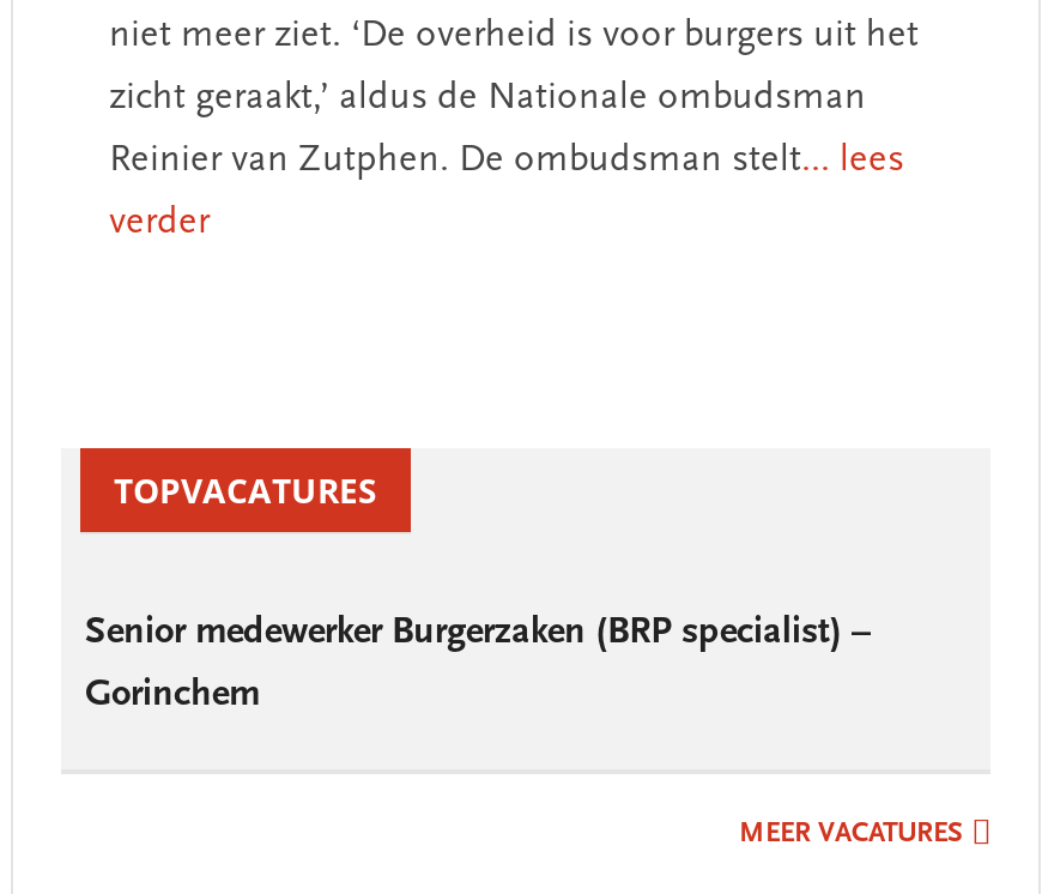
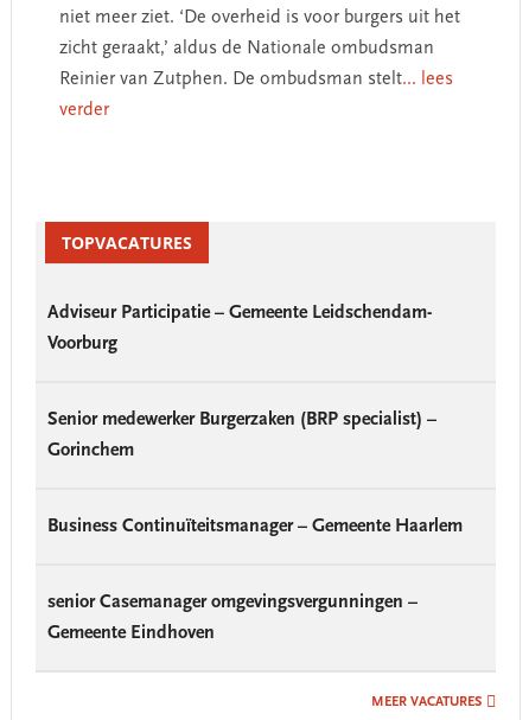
none -> [47,304,432,353] Adviseur Participatie – Gemeente Leidschendam- | Voorburg
none -> [47,517,463,536] Business Continuïteitsmanager – Gemeente Haarlem
none -> [47,593,418,643] senior Casemanager omgevingsvergunningen – | Gemeente Eindhoven

